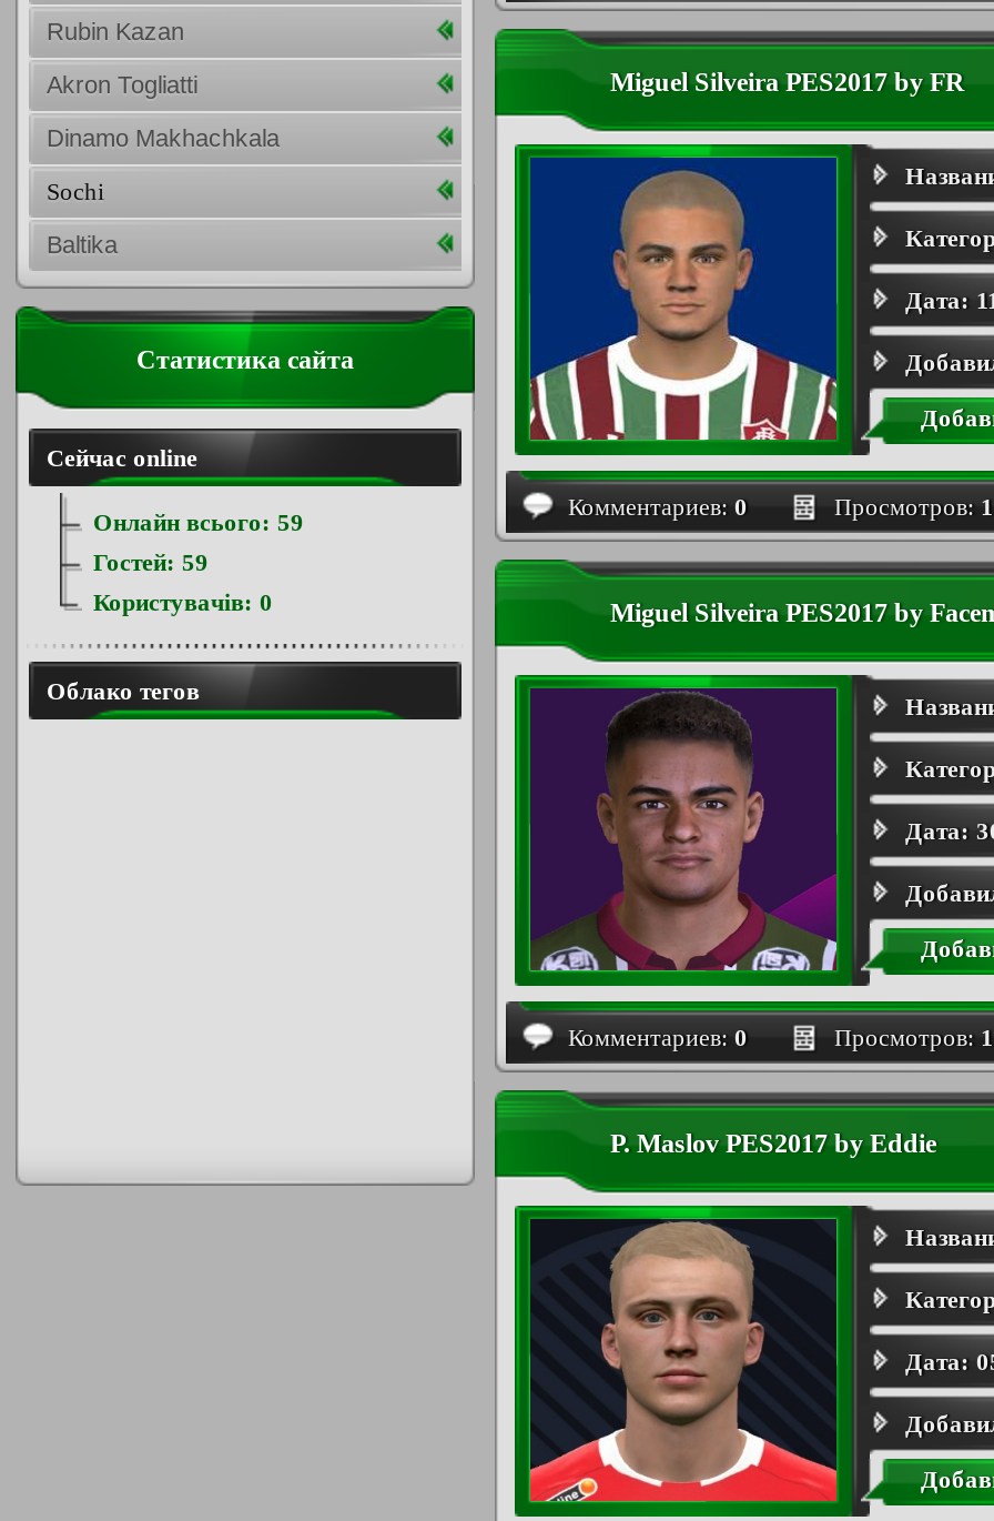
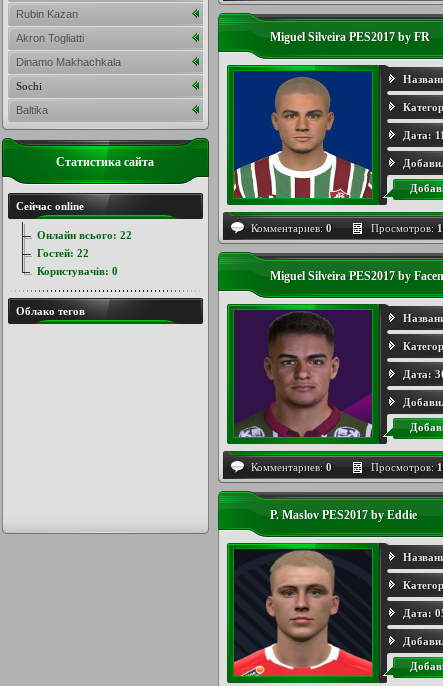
[93,508,304,535] Онлайн всього: 59 -> [37,229,132,241] Онлайн всього: 22
[93,548,209,575] Гостей: 59 -> [37,247,89,259] Гостей: 22

